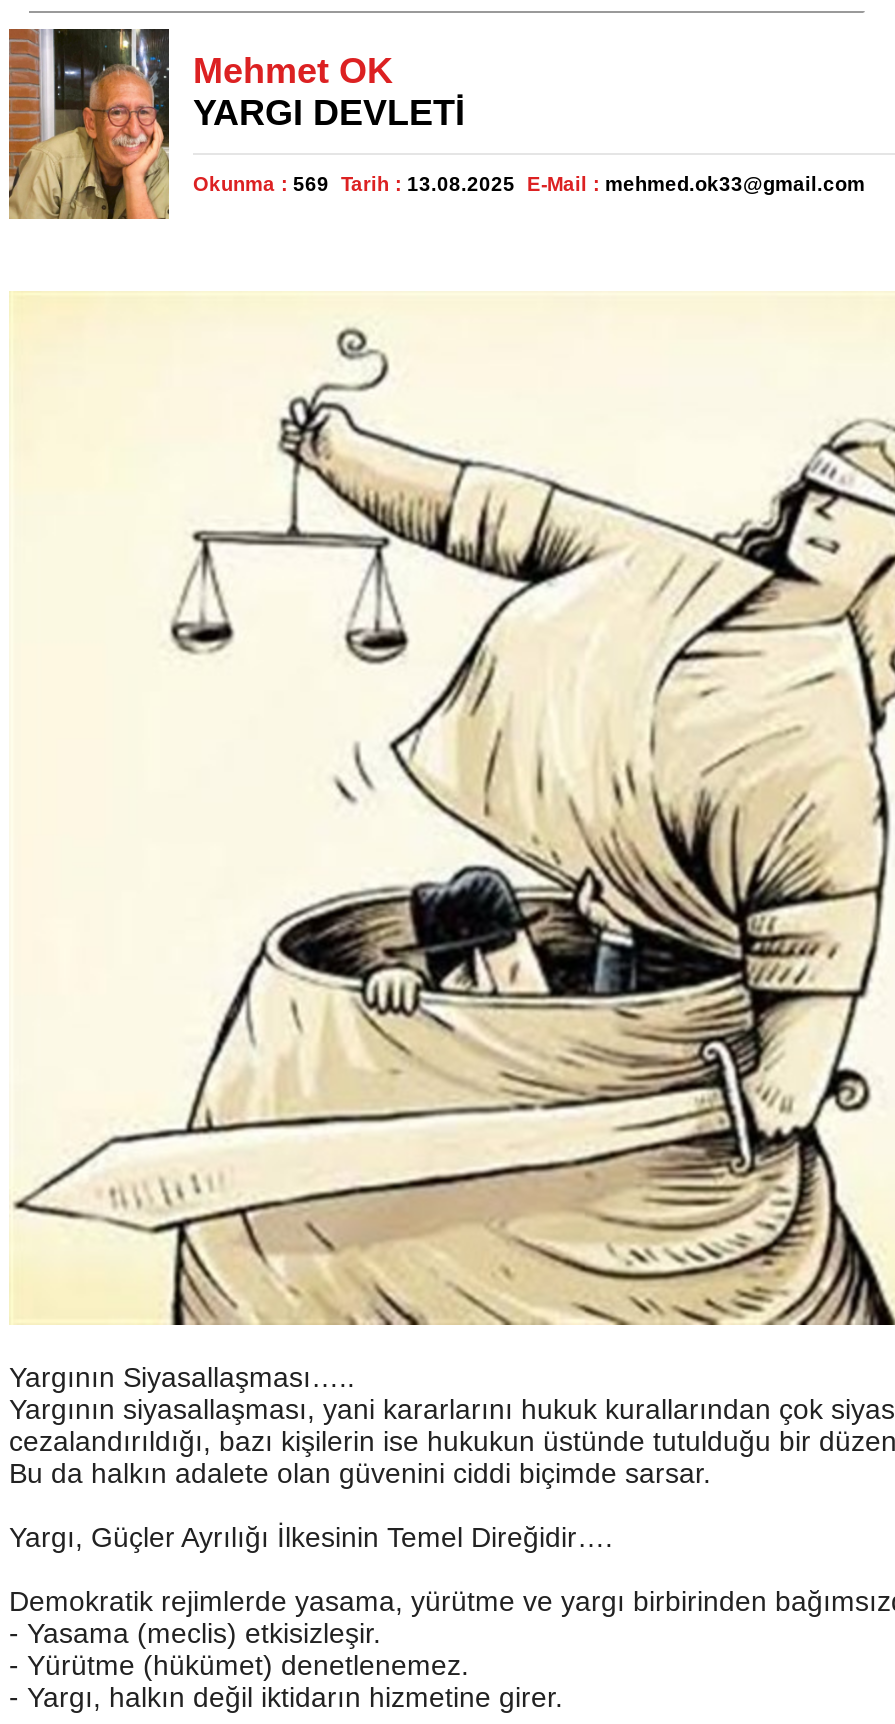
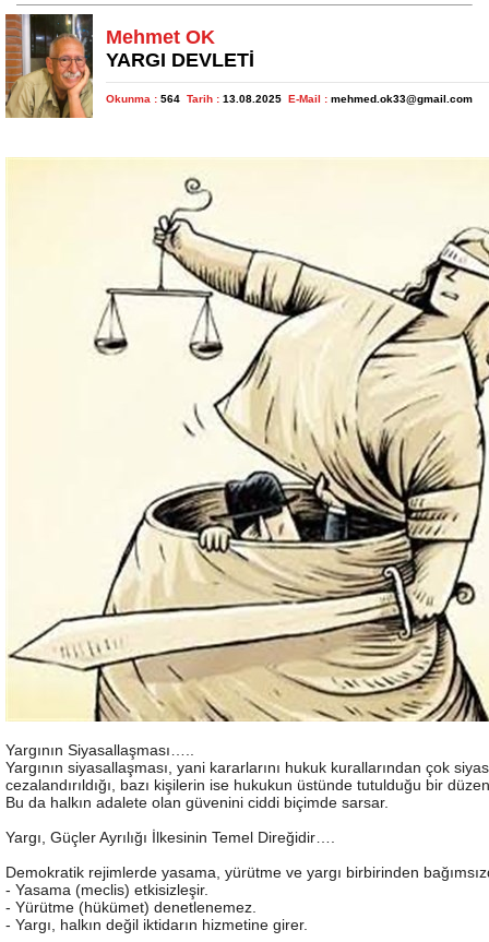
[193,172,865,194] Okunma : 569 Tarih : 13.08.2025 E-Mail : mehmed.ok33@gmail.com -> [106,92,473,104] Okunma : 564 Tarih : 13.08.2025 E-Mail : mehmed.ok33@gmail.com

